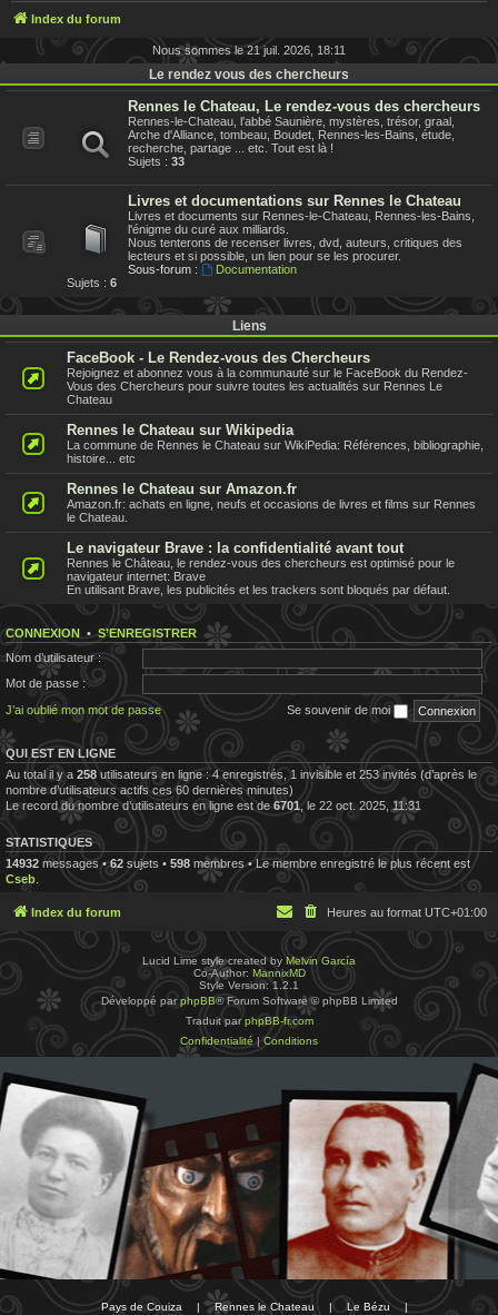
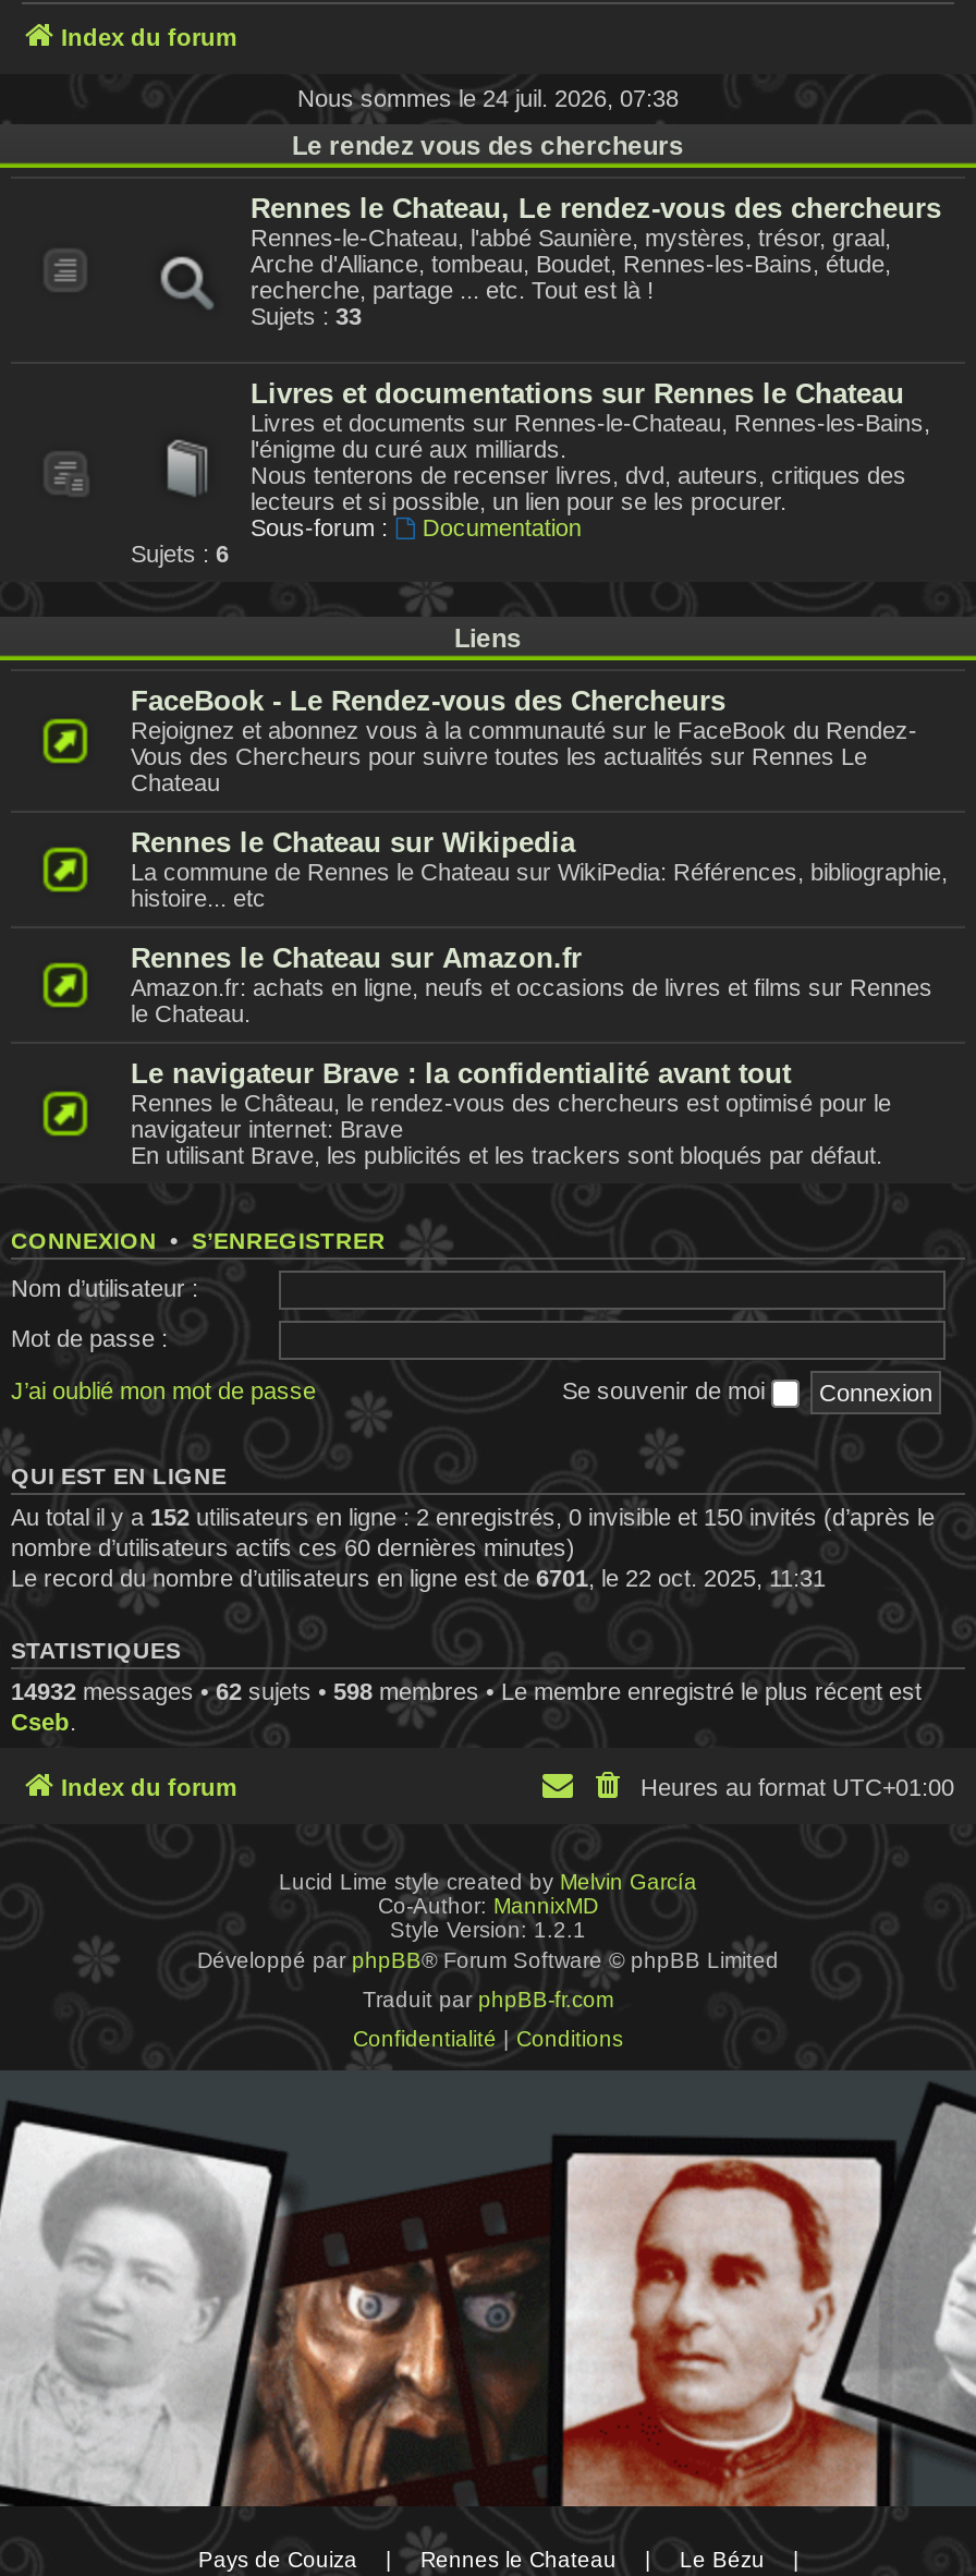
[152,43,346,57] Nous sommes le 21 juil. 2026, 18:11 -> [297,85,679,111] Nous sommes le 24 juil. 2026, 07:38
[6,767,477,780] Au total il y a 258 utilisateurs en ligne : 4 enregistrés, 1 invisible et 253 invités (d’après le -> [11,1503,935,1529] Au total il y a 152 utilisateurs en ligne : 2 enregistrés, 0 invisible et 150 invités (d’après le

